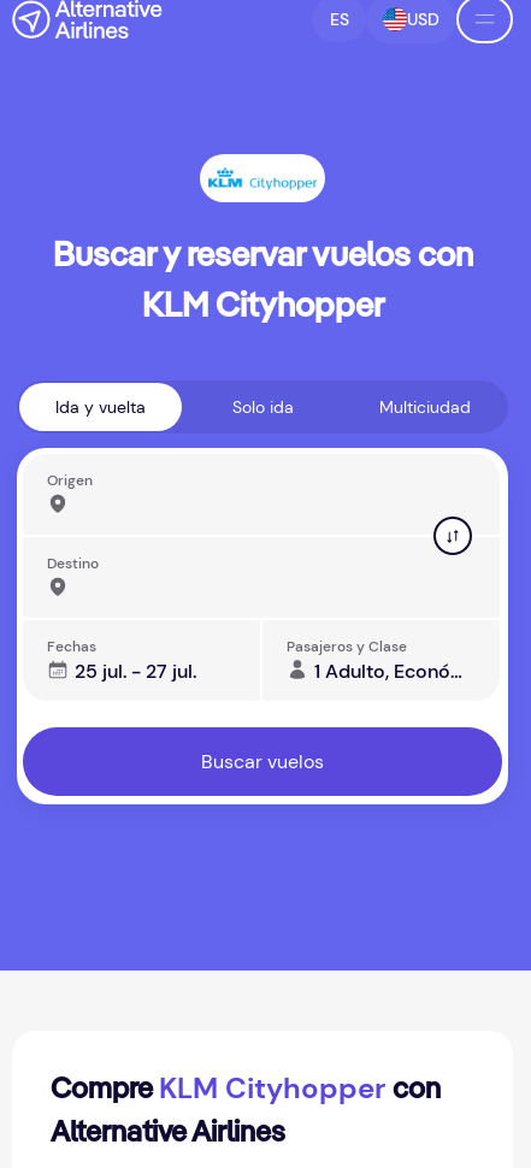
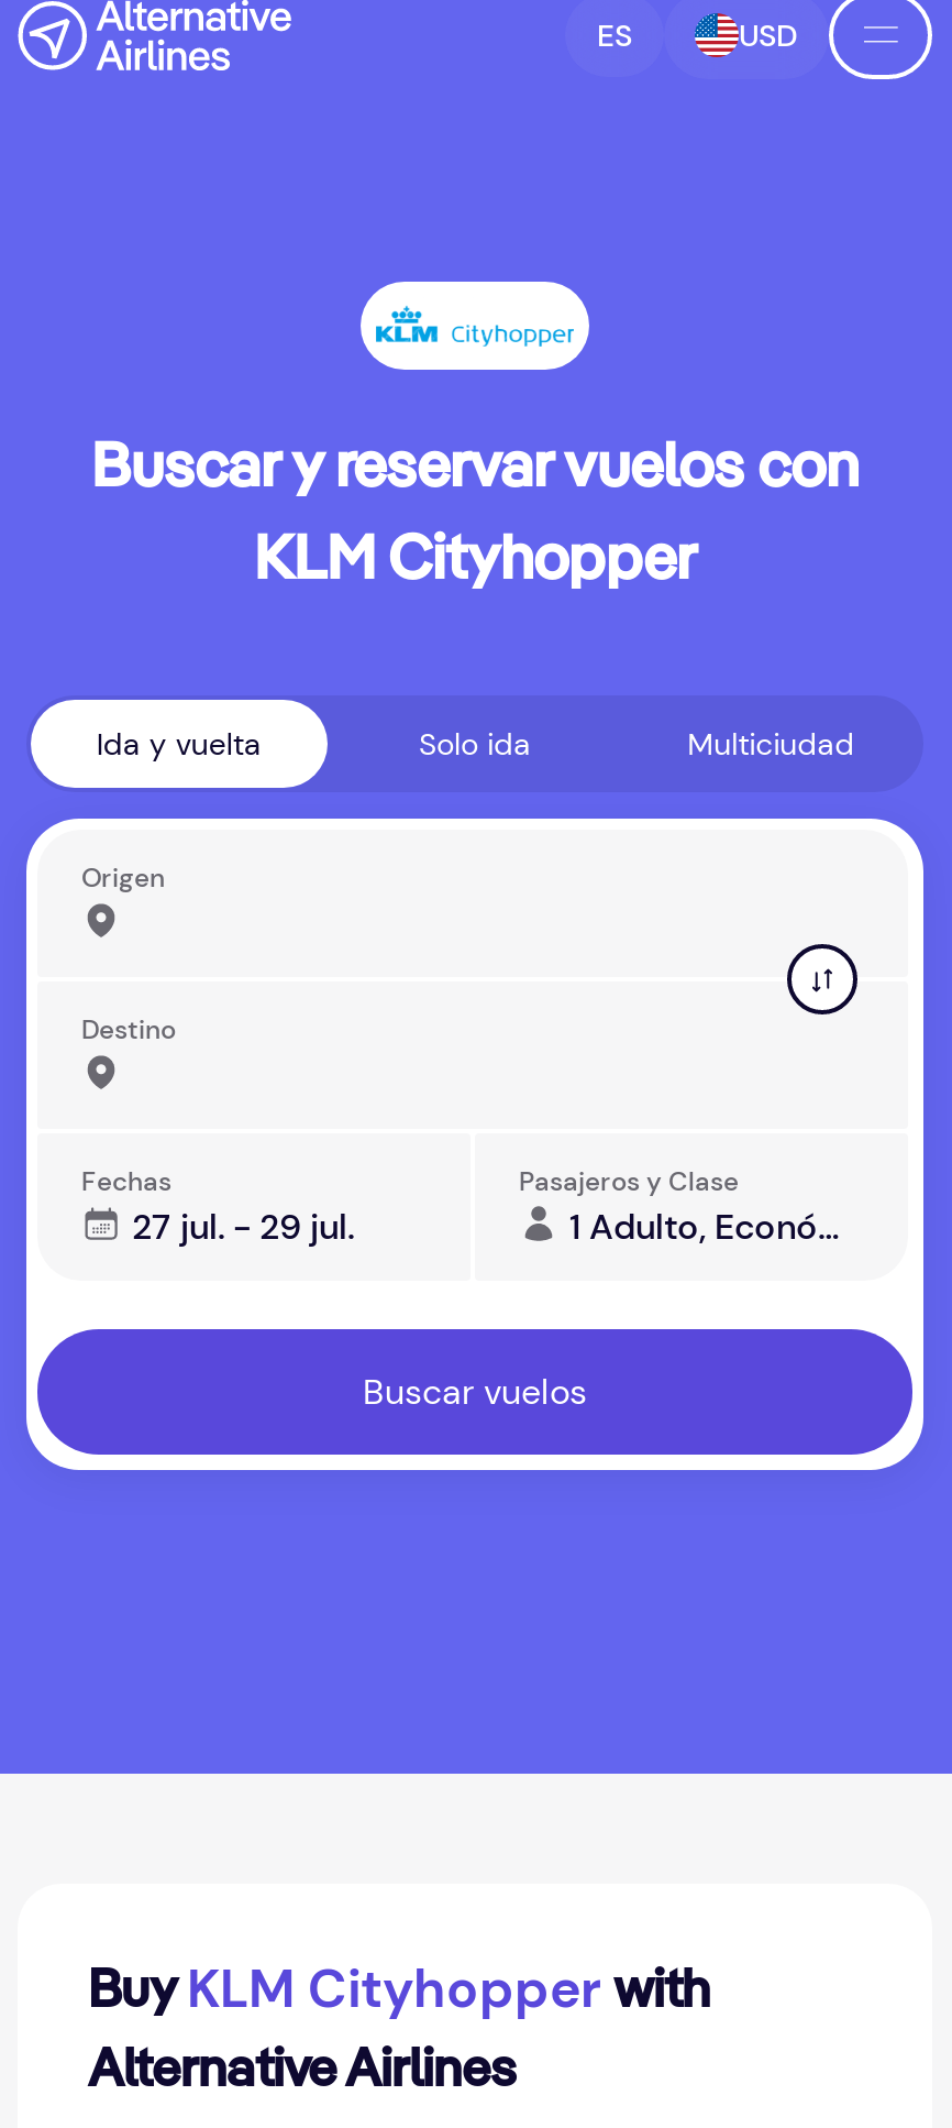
[75,659,196,684] 25 jul. - 27 jul. -> [132,1204,354,1250] 27 jul. - 29 jul.
[51,1069,441,1107] CompreKLM Cityhopper con -> [88,1954,710,2022] BuyKLM Cityhopper with

